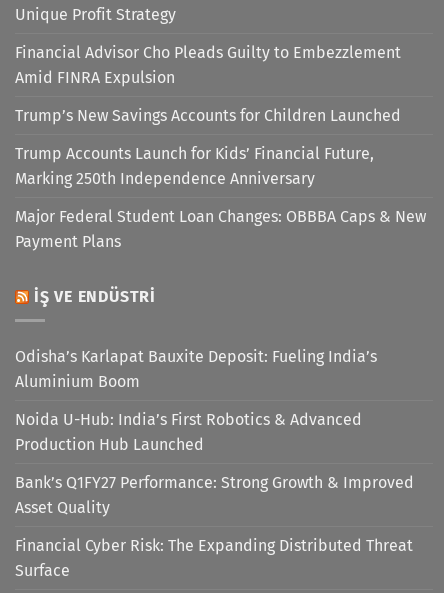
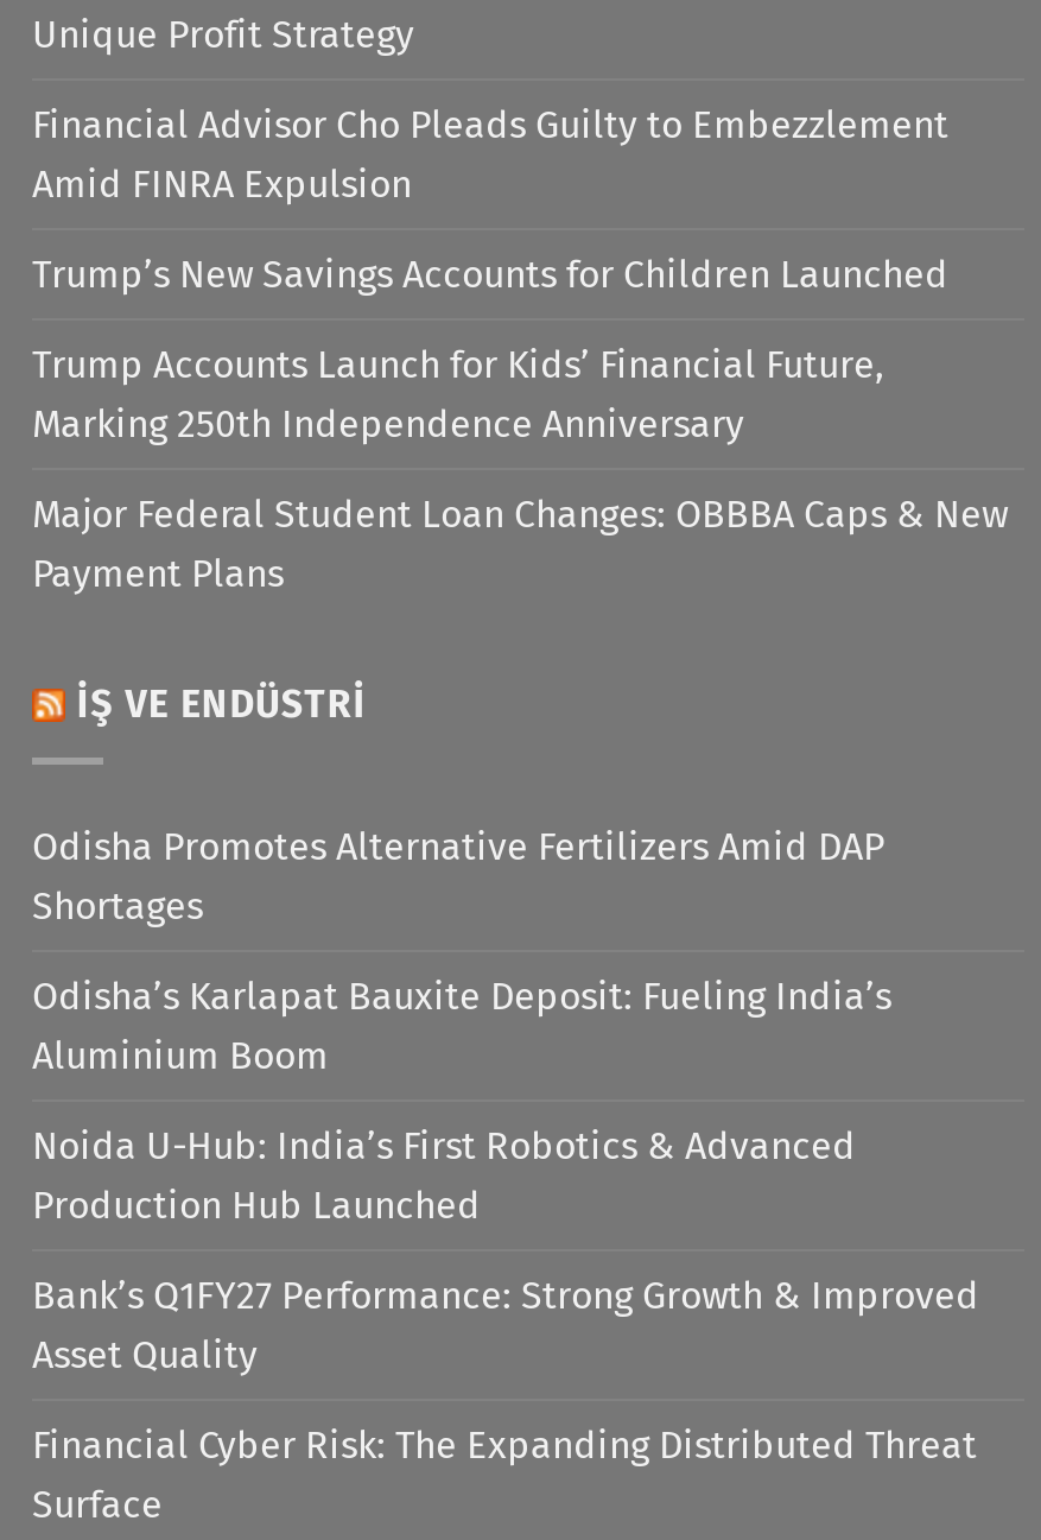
none -> [32,824,884,929] Odisha Promotes Alternative Fertilizers Amid DAP | Shortages

